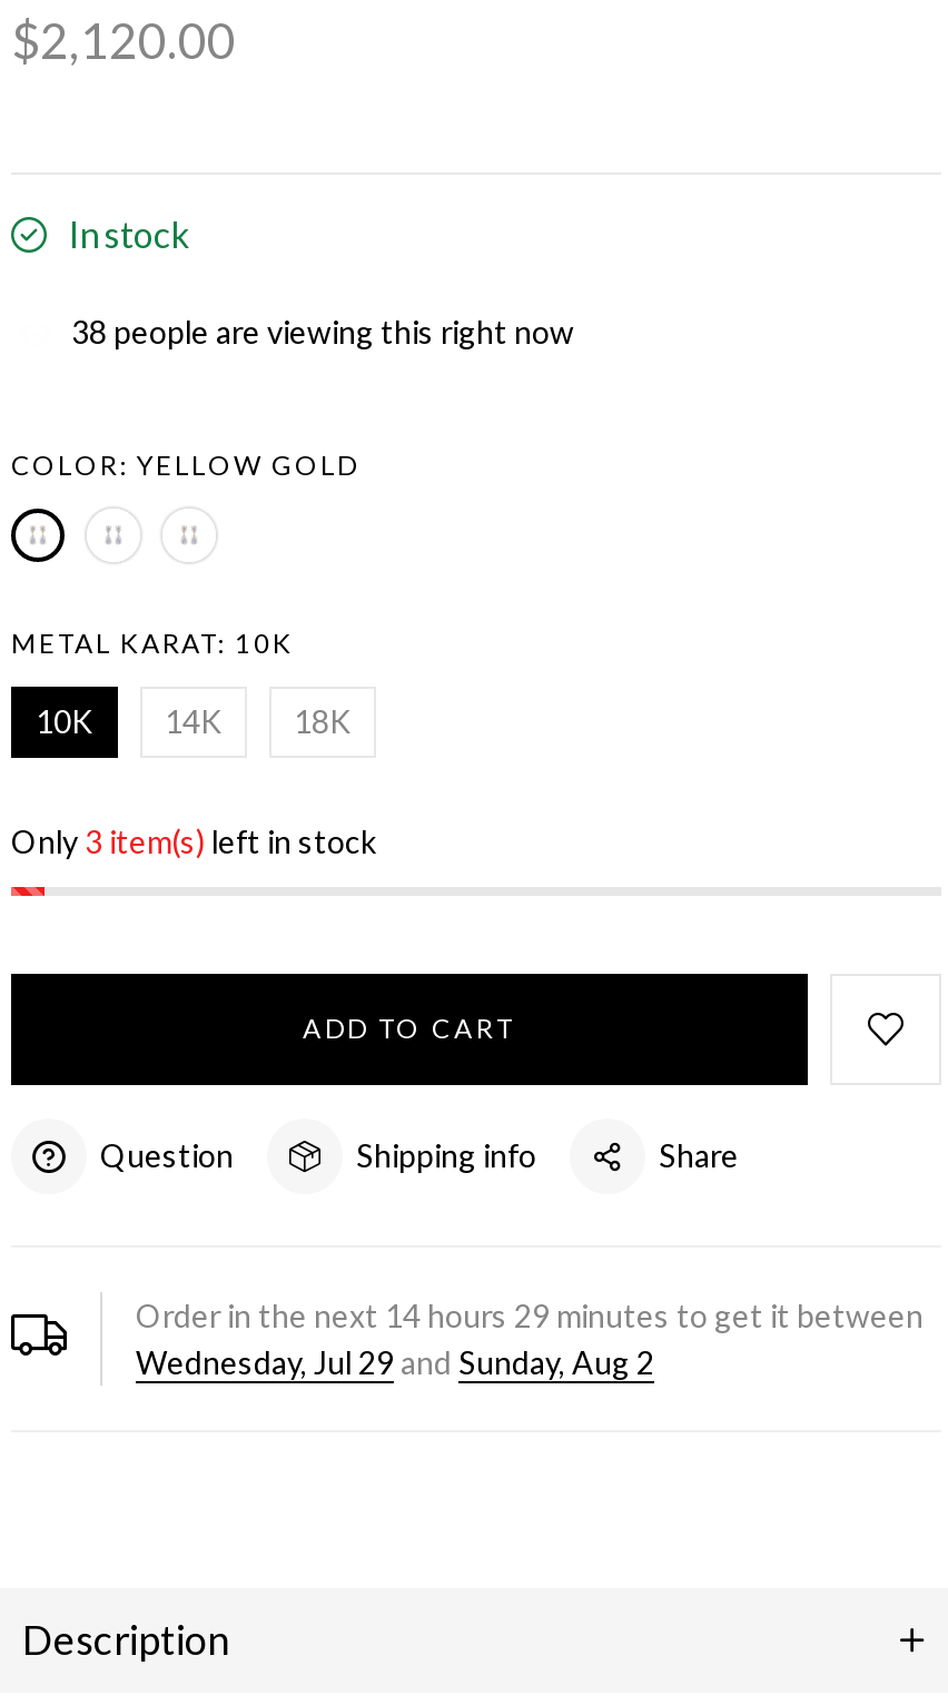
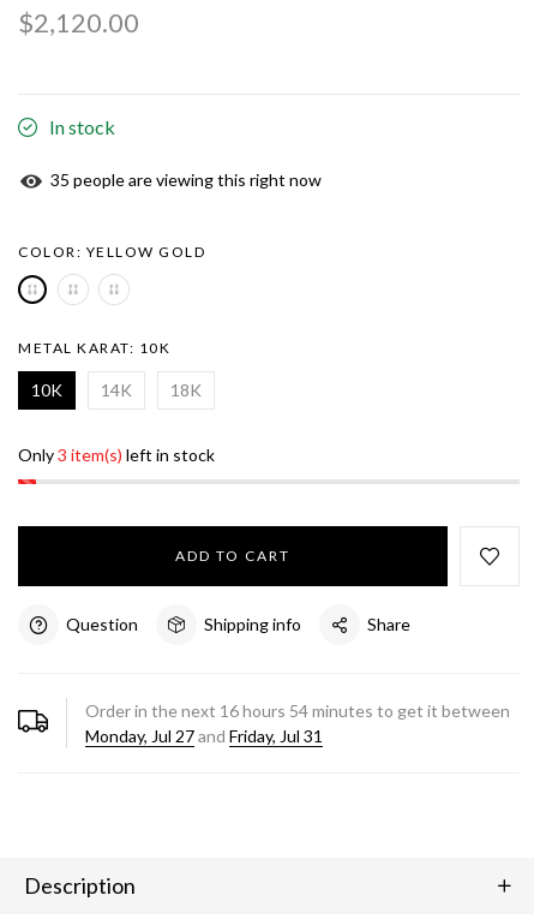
[71,312,574,350] 38 people are viewing this right now -> [50,169,322,189] 35 people are viewing this right now
[136,1296,924,1334] Order in the next 14 hours 29 minutes to get it between -> [85,700,510,720] Order in the next 16 hours 54 minutes to get it between
[136,1342,654,1380] Wednesday, Jul 29 and Sunday, Aug 2 -> [85,725,323,746] Monday, Jul 27 and Friday, Jul 31

